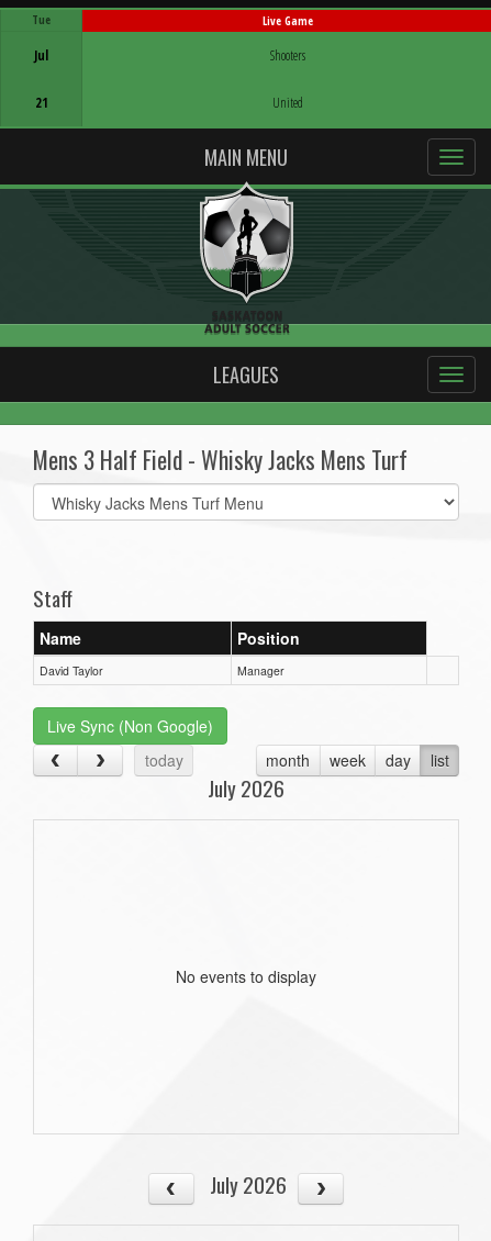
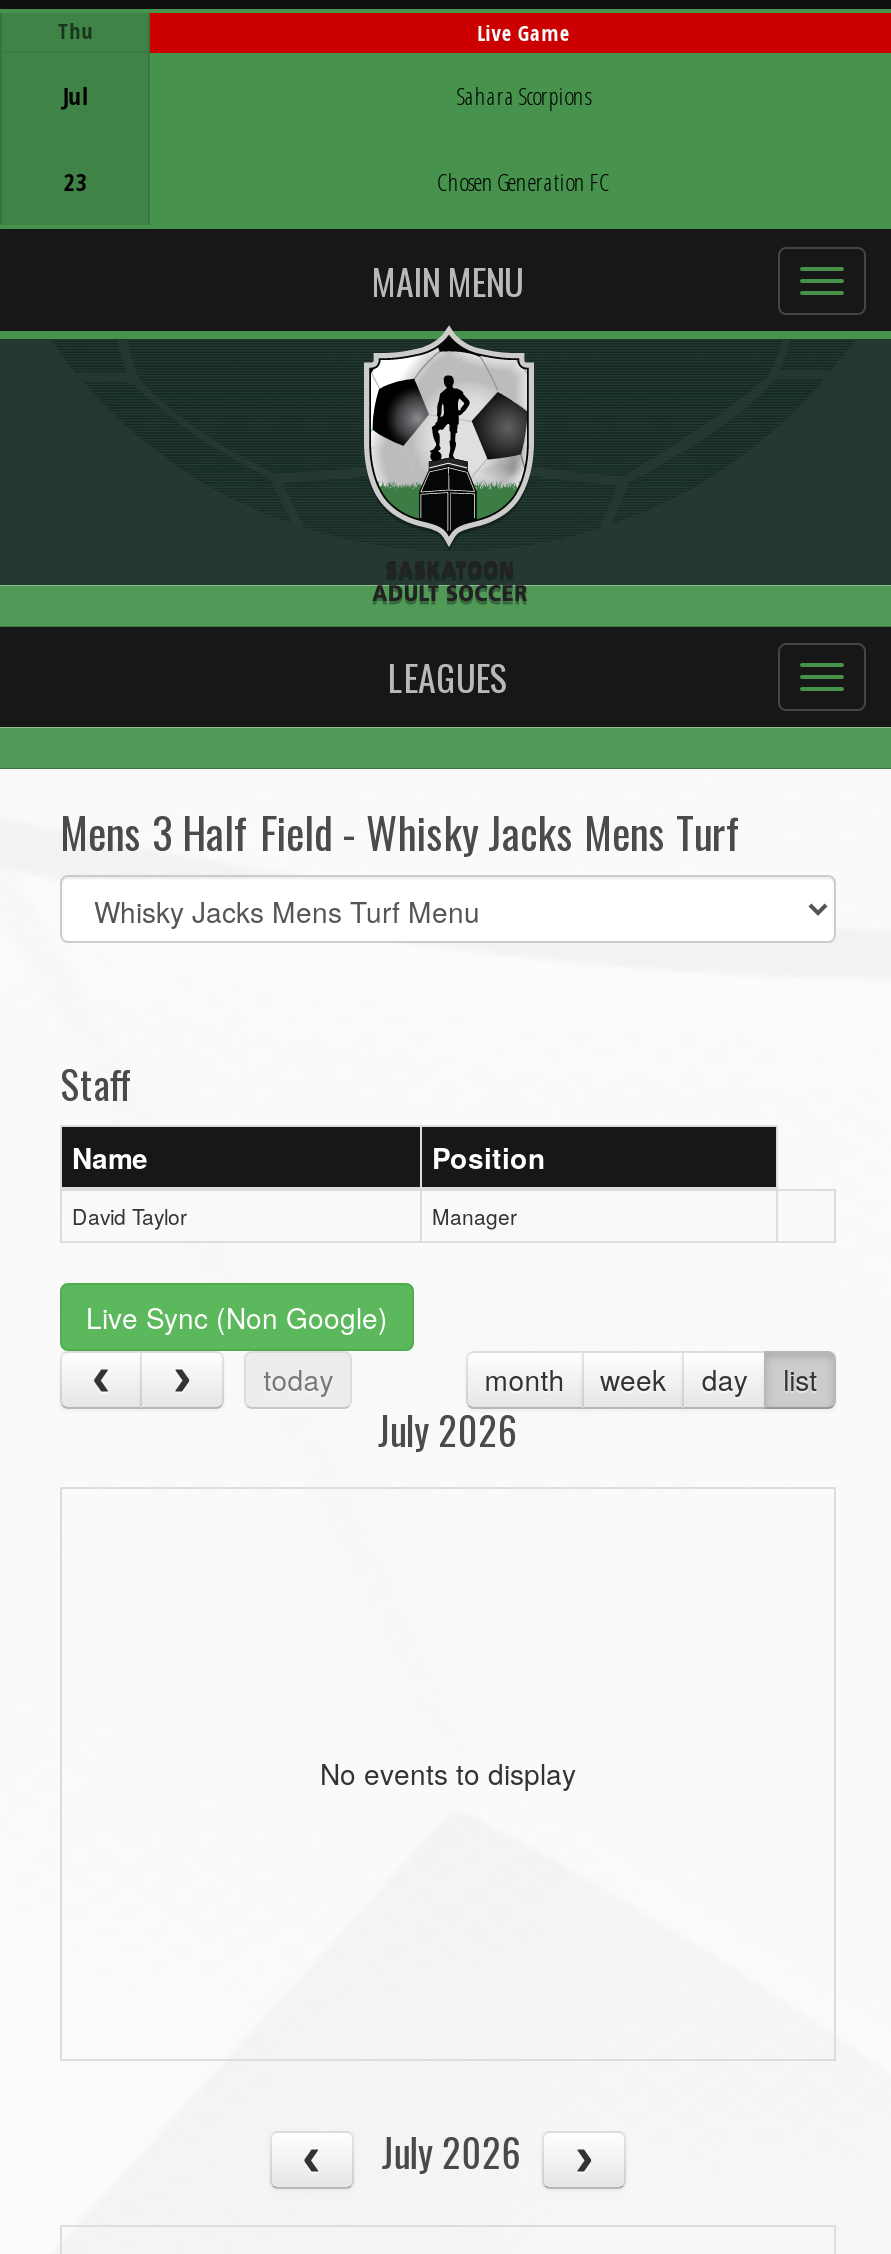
[32,12,51,27] Tue -> [57,17,93,45] Thu
[270,46,305,64] Shooters -> [456,79,590,111] Sahara Scorpions
[35,93,48,111] 21 -> [63,165,87,197] 23
[272,93,303,111] United -> [437,165,609,197] Chosen Generation FC

